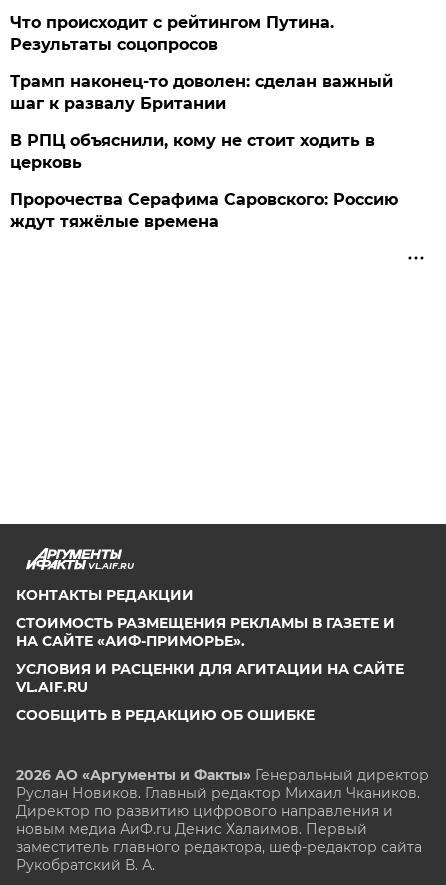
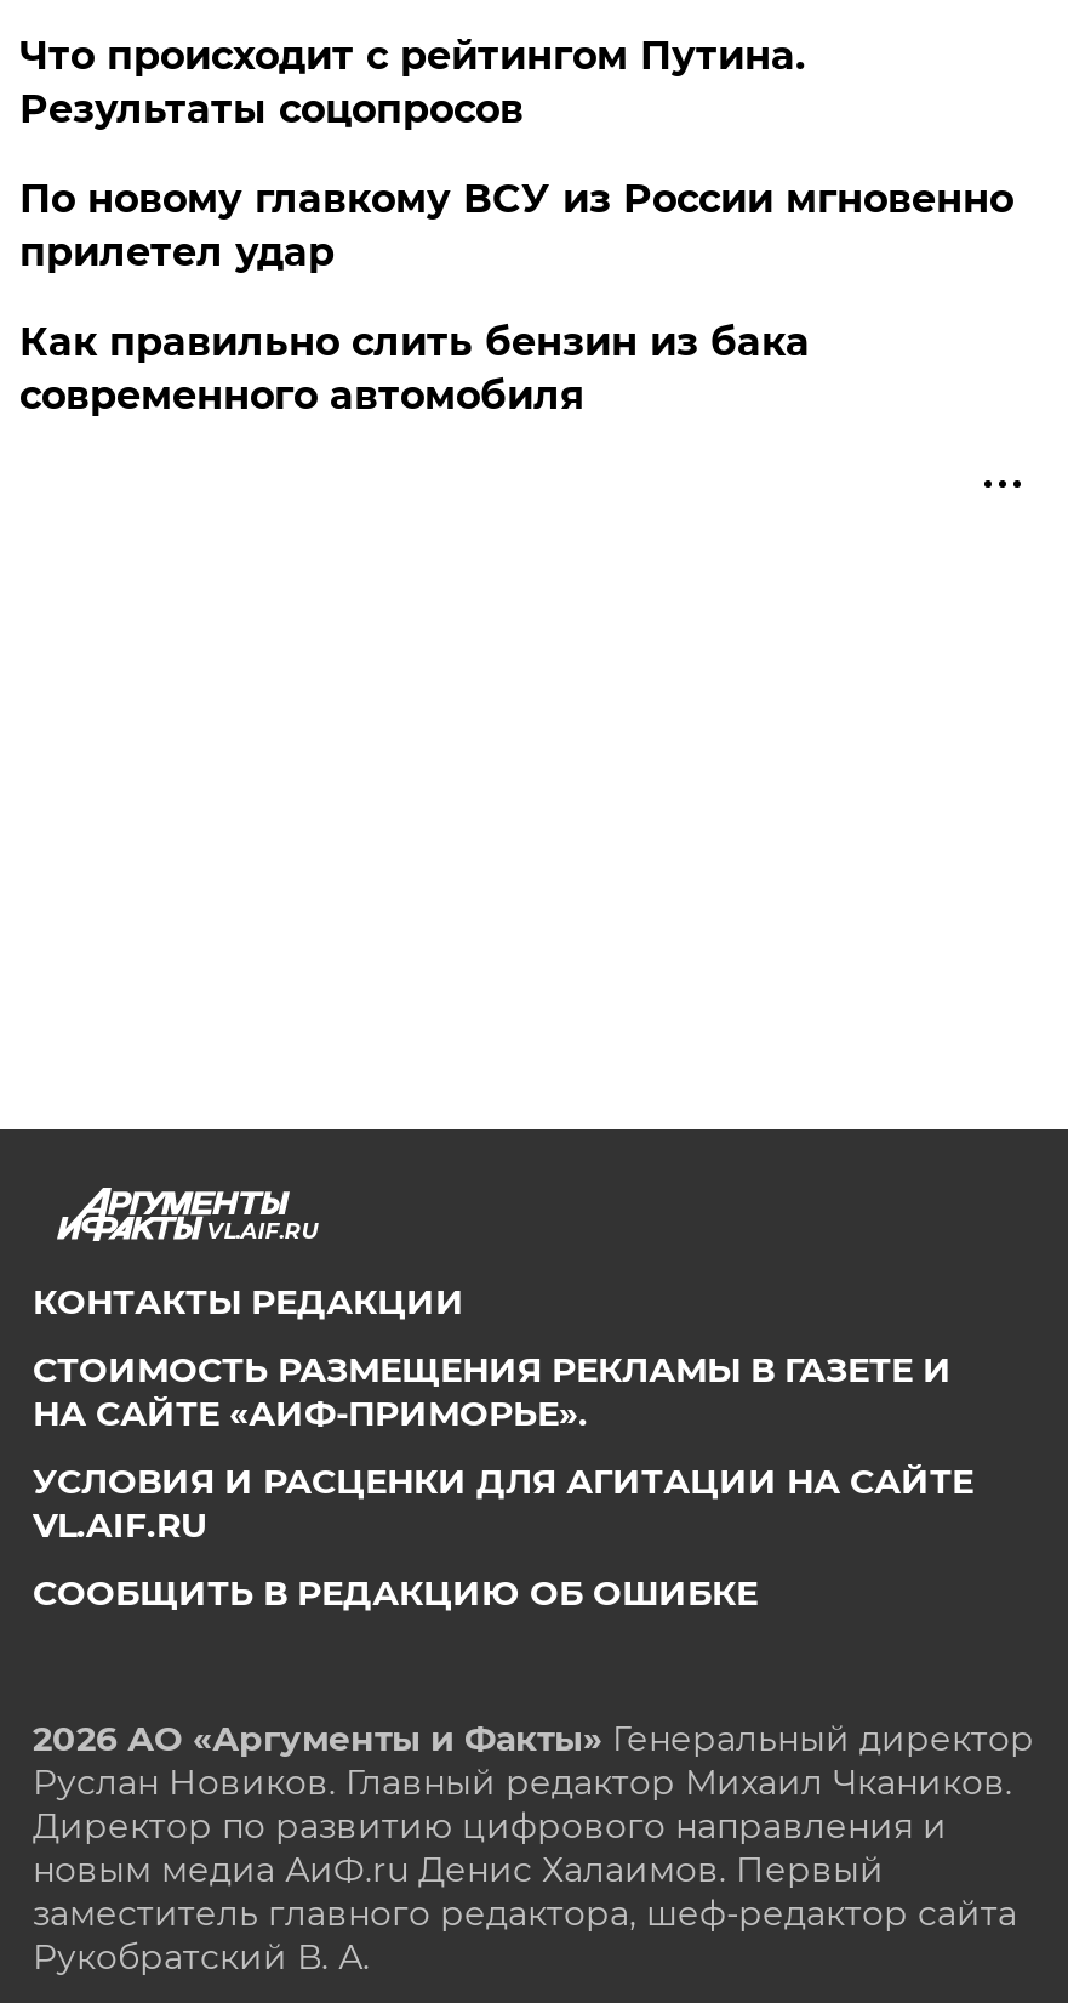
[10,72,398,231] Трамп наконец-то доволен: сделан важный | шаг к развалу Британии | В РПЦ объяснили, кому не стоит ходить в | церковь | Пророчества Серафима Саровского: Россию | ждут тяжёлые времена -> [19,175,1013,418] По новому главкому ВСУ из России мгновенно | прилетел удар | Как правильно слить бензин из бака | современного автомобиля

